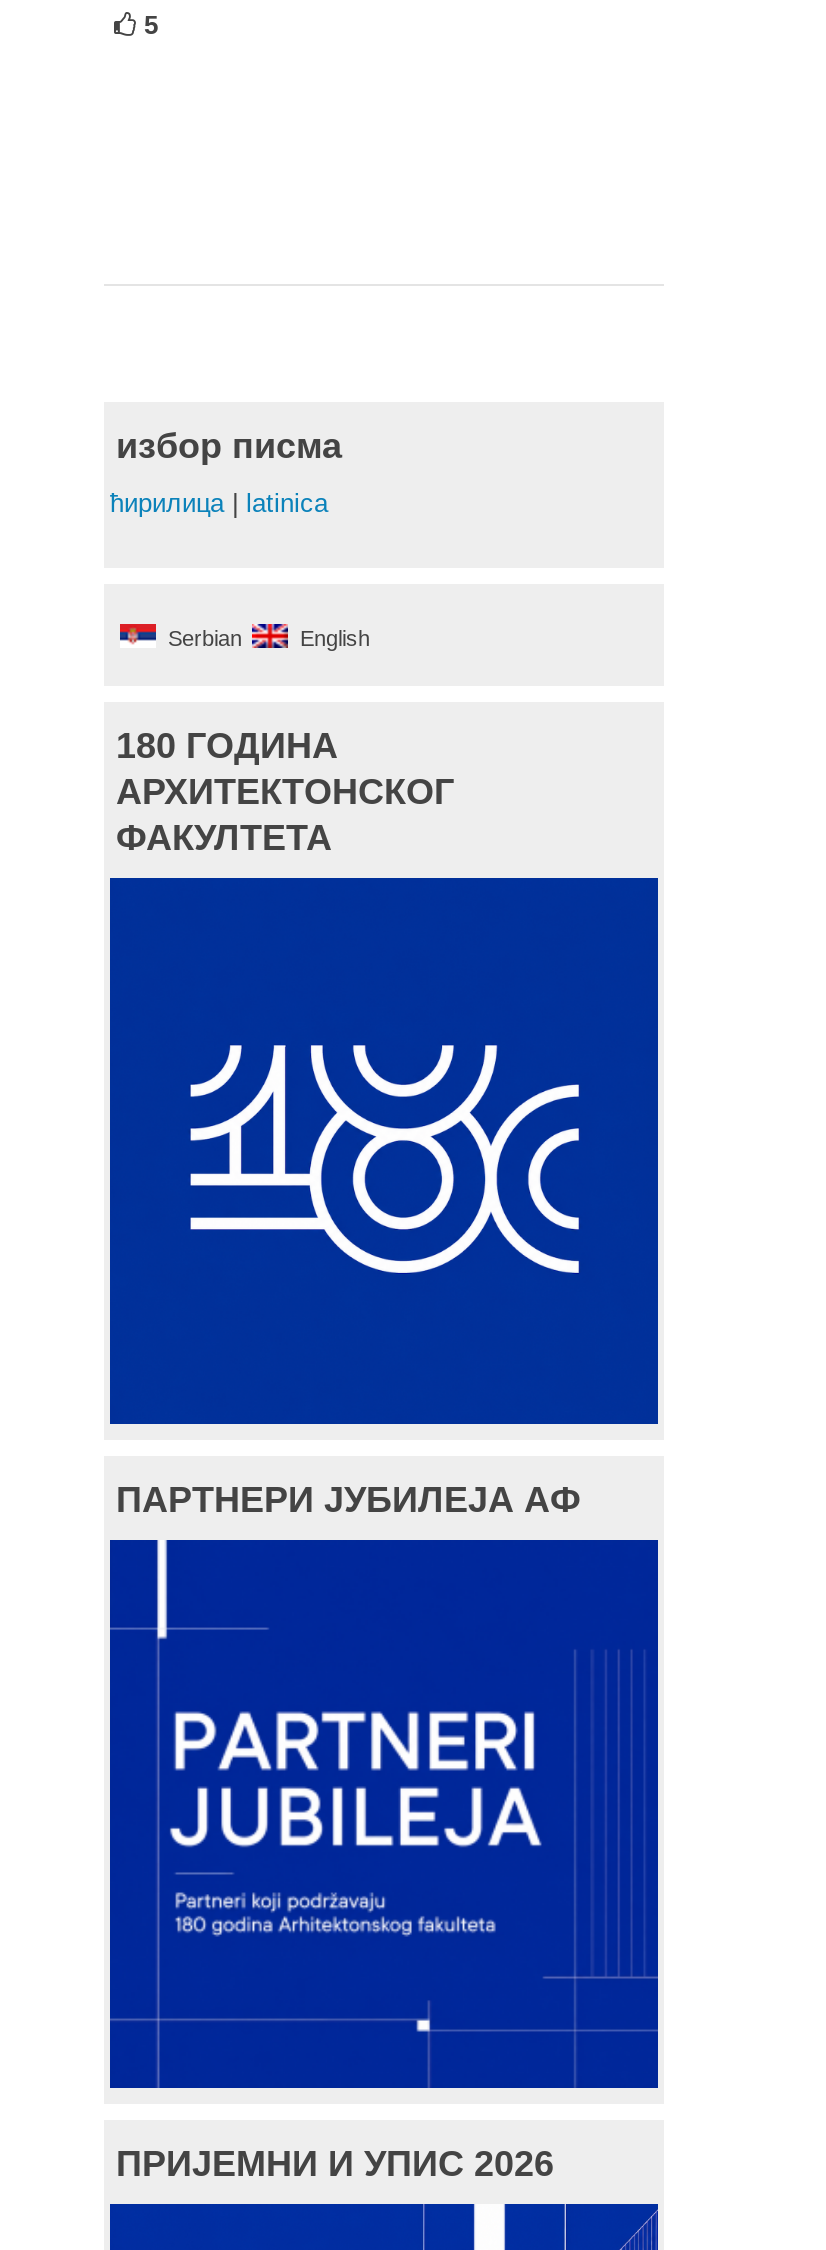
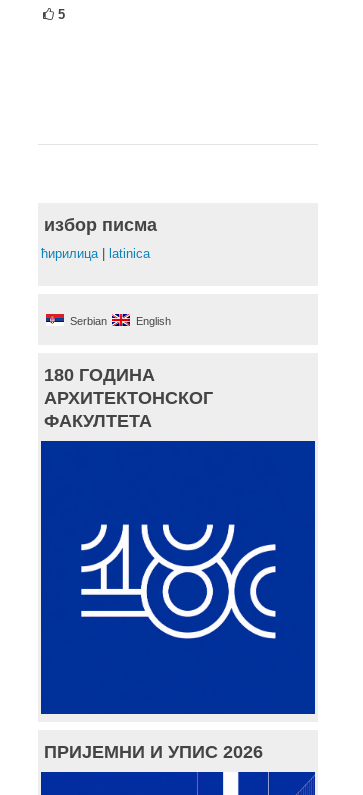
[116,1480,580,1520] ПАРТНЕРИ ЈУБИЛЕЈА АФ -> none
[152,1542,540,2082] [image] -> none

